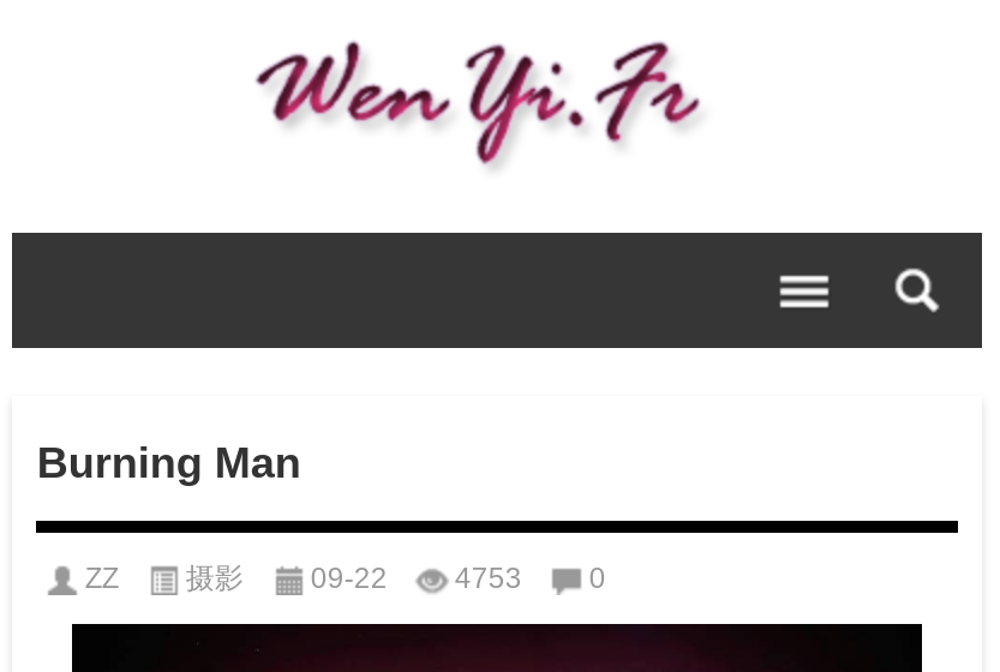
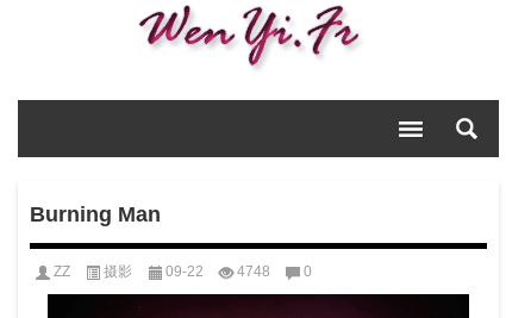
[85,560,606,594] ZZ 摄影 09-22 4753 0 -> [54,263,312,279] ZZ 摄影 09-22 4748 0

